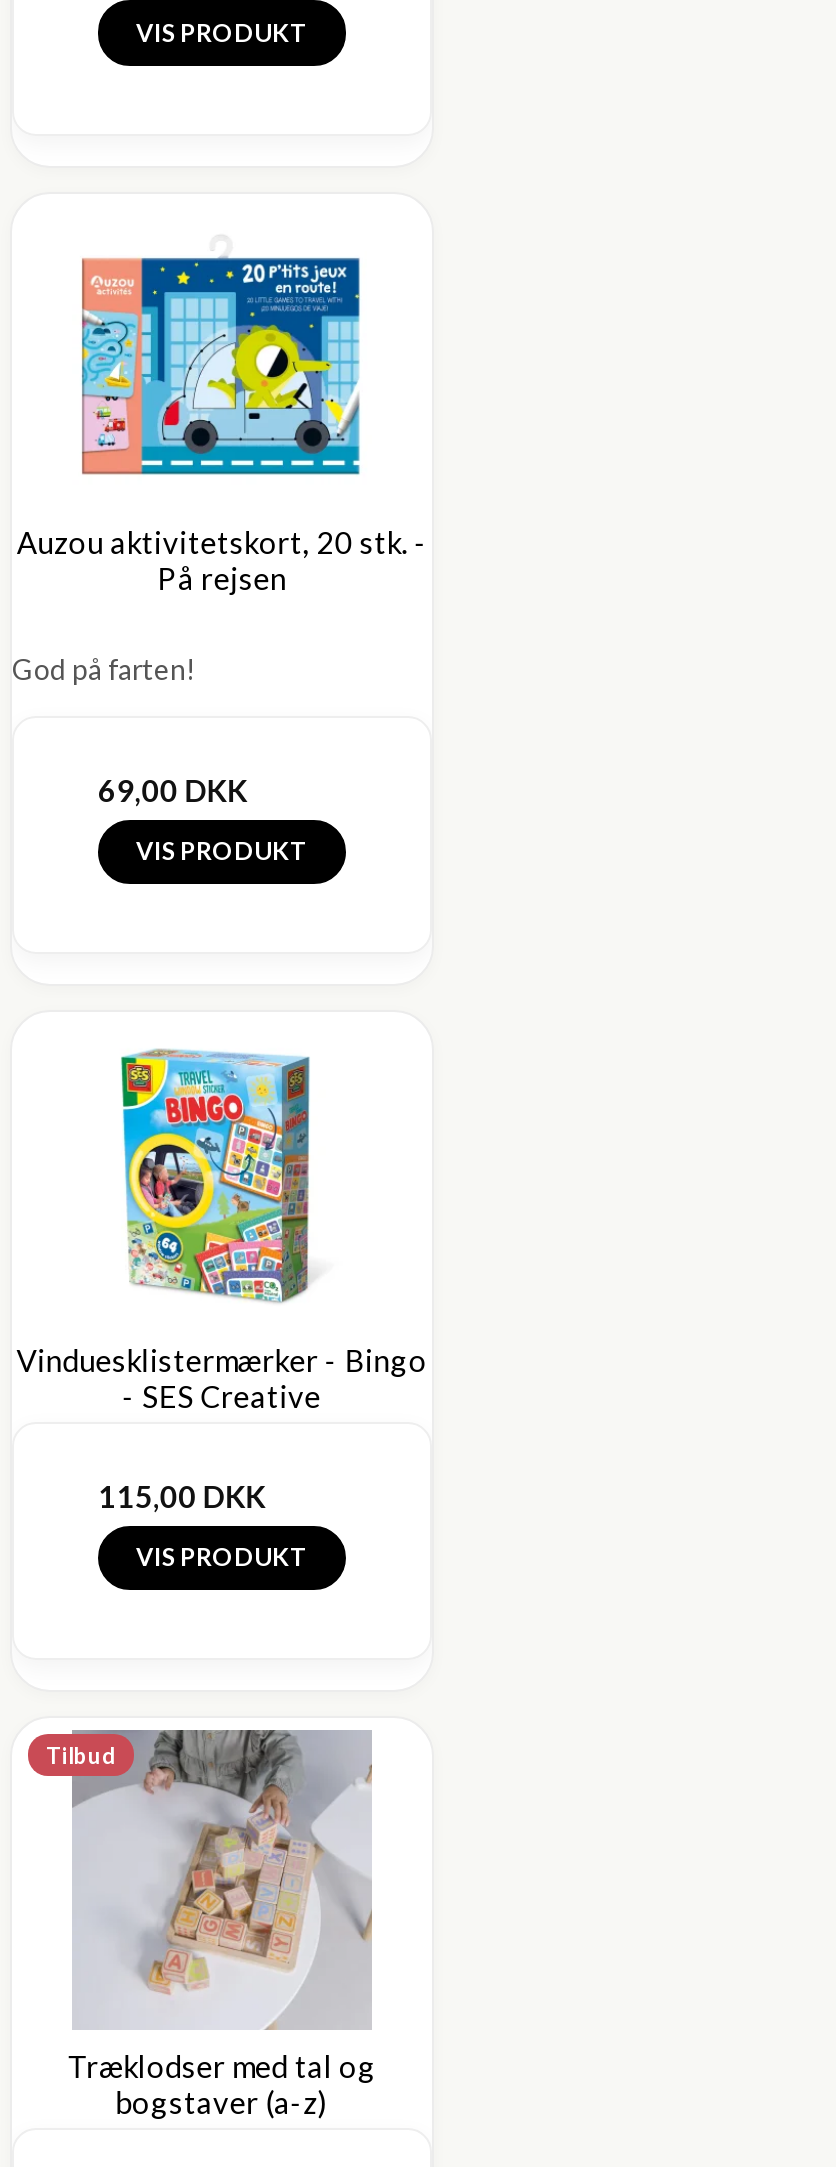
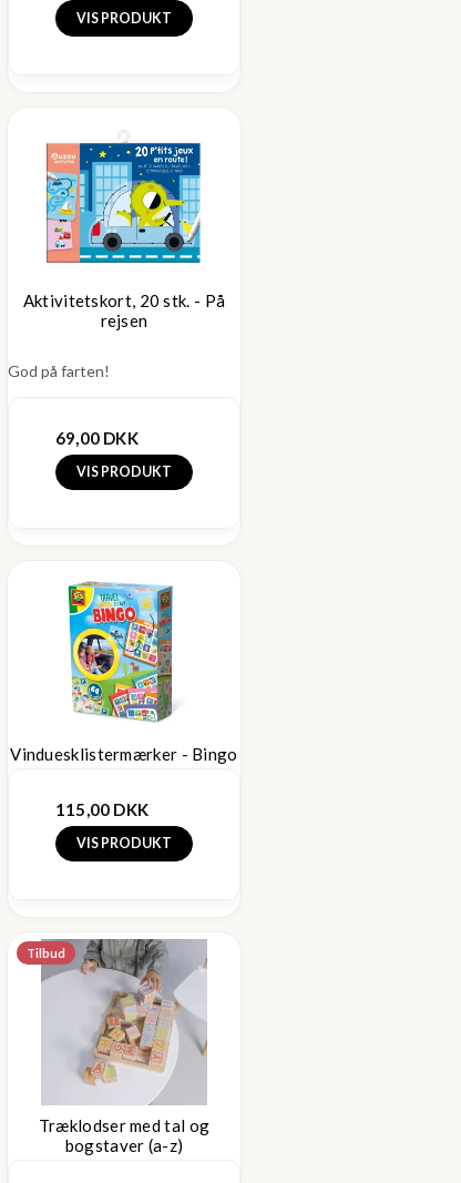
[17,523,427,595] Auzou aktivitetskort, 20 stk. - | På rejsen -> [23,290,225,330] Aktivitetskort, 20 stk. - På | rejsen
[123,1378,321,1414] - SES Creative -> none

